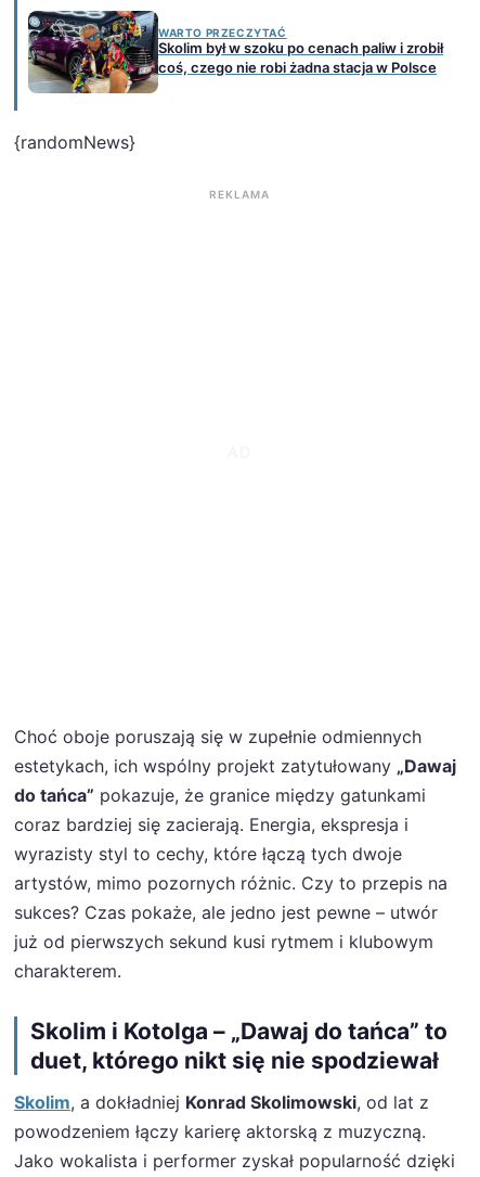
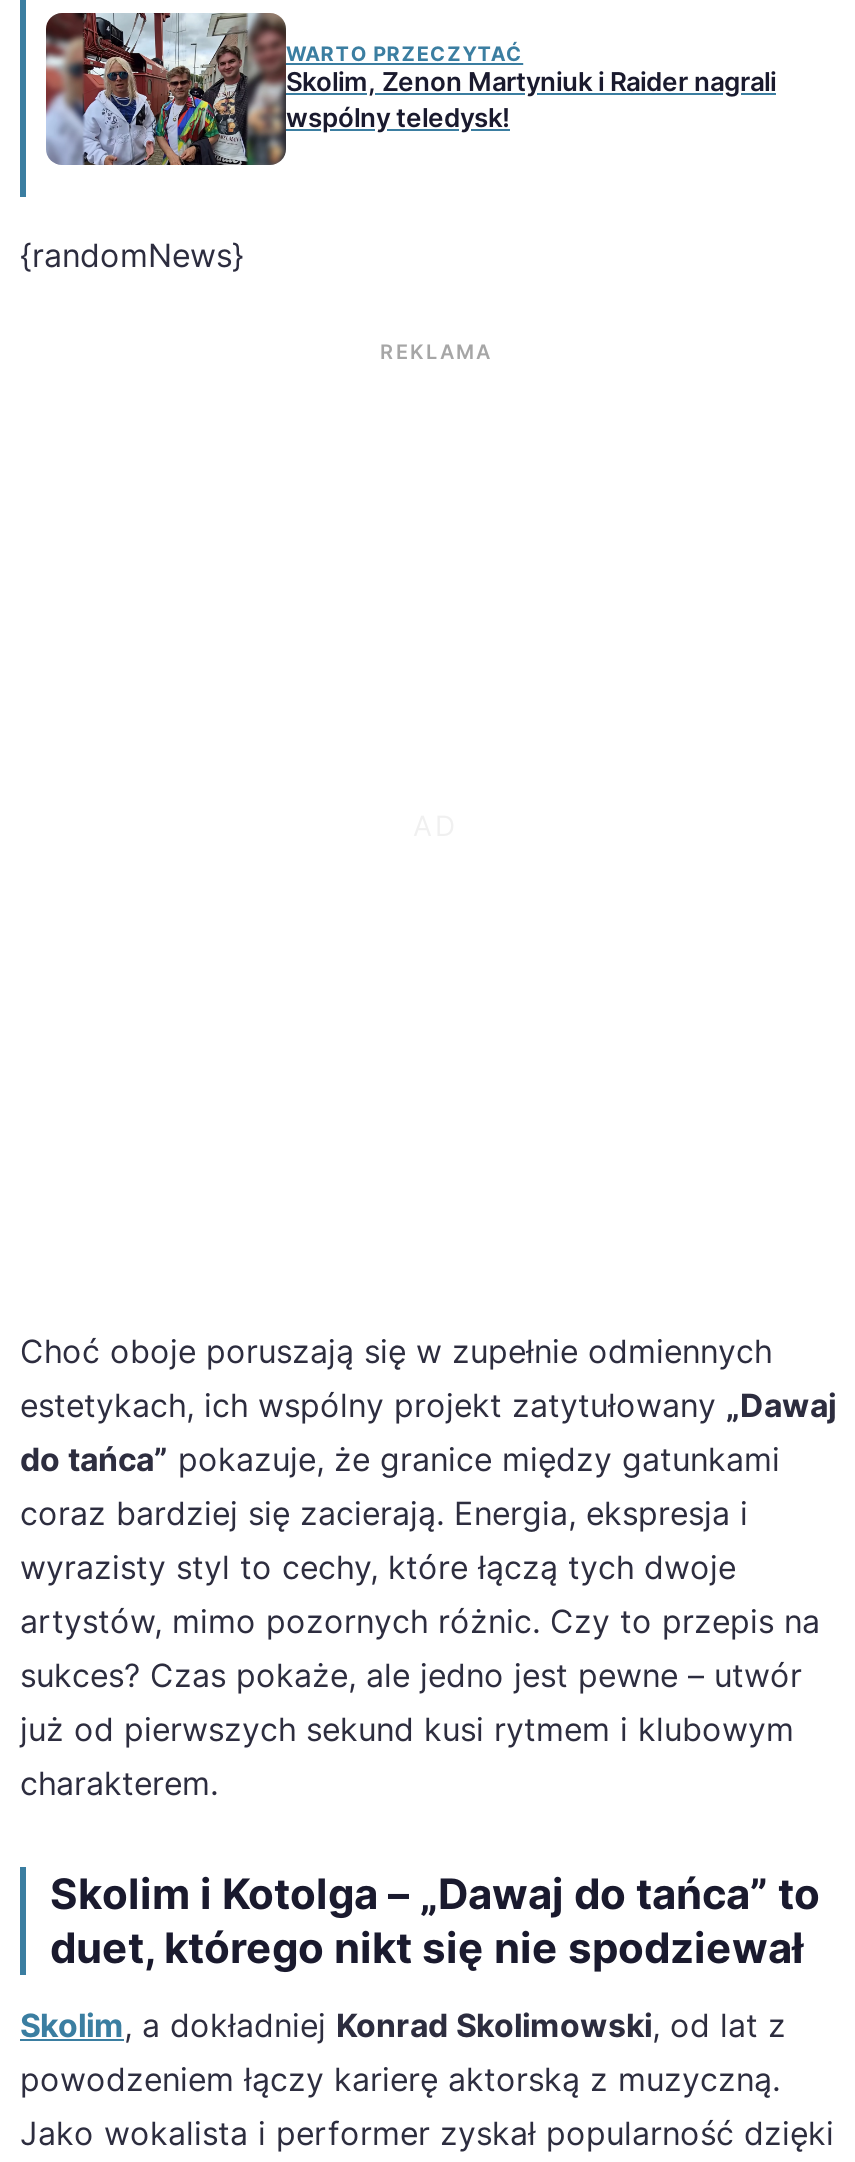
[27,10,443,94] [image] | Skolim był w szoku po cenach paliw i zrobił | coś, czego nie robi żadna stacja w Polsce -> [44,11,776,167] [image] | Skolim, Zenon Martyniuk i Raider nagrali | wspólny teledysk!

